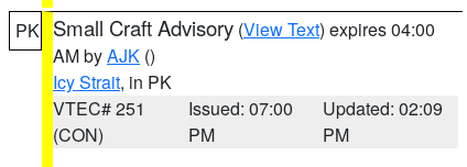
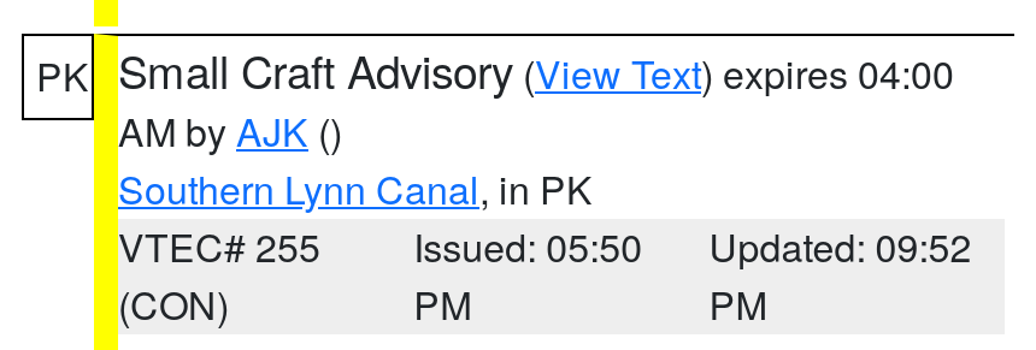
[53,69,172,121] Icy Strait, in PK | VTEC# 251 -> [118,161,593,274] Southern Lynn Canal, in PK | VTEC# 255
[188,96,293,121] Issued: 07:00 -> [413,219,642,274] Issued: 05:50
[323,96,443,121] Updated: 02:09 -> [709,219,971,274] Updated: 09:52

